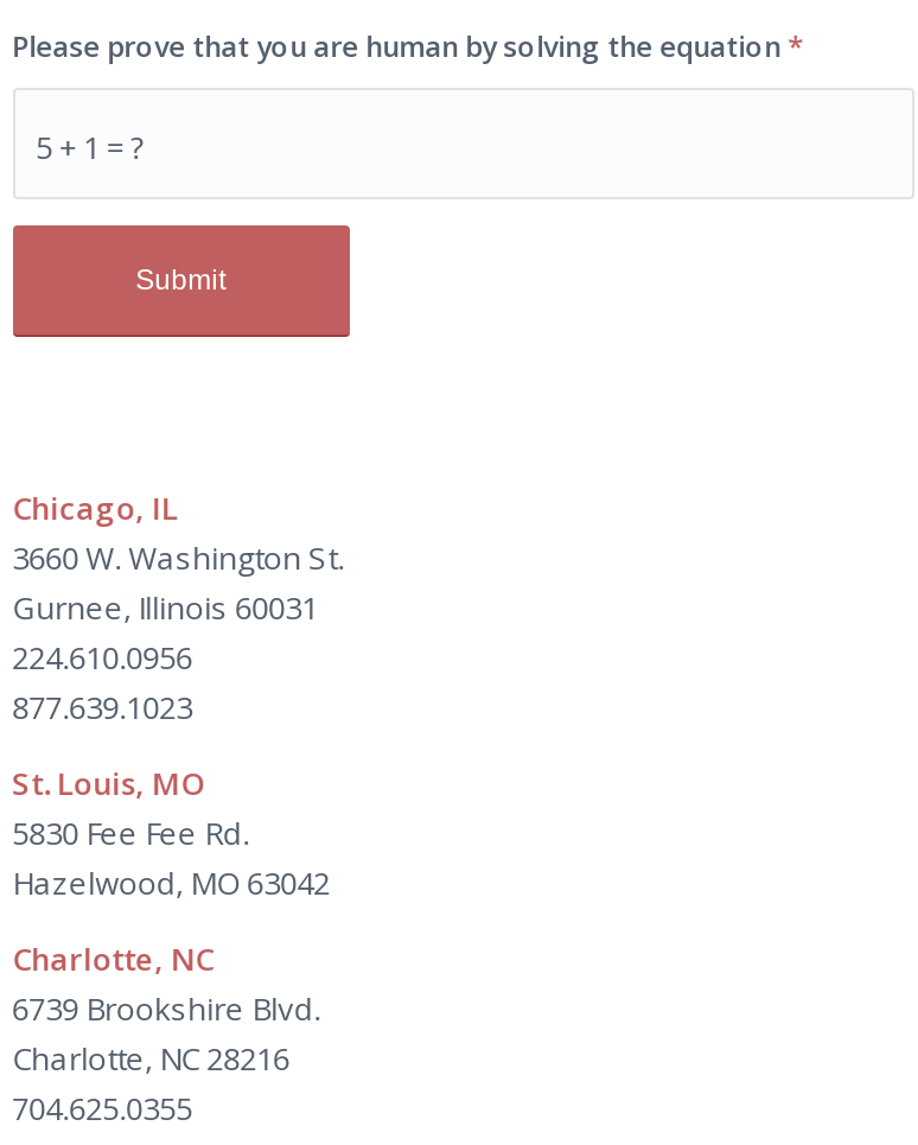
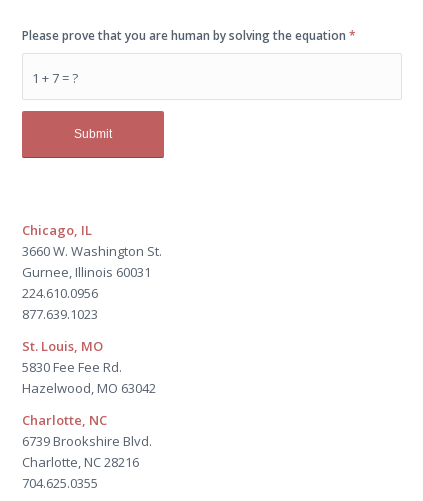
[36,126,145,169] 5 + 1 = ? -> [32,69,78,87] 1 + 7 = ?

